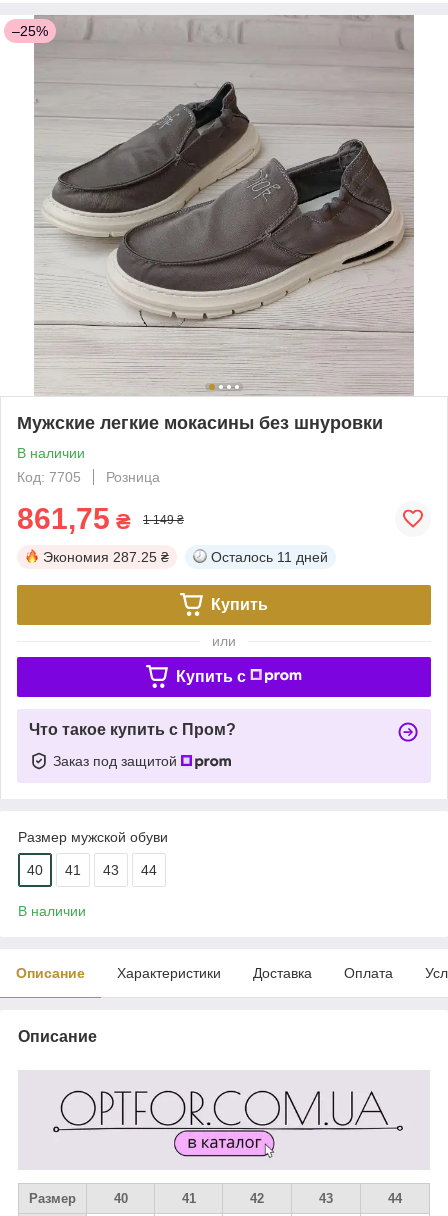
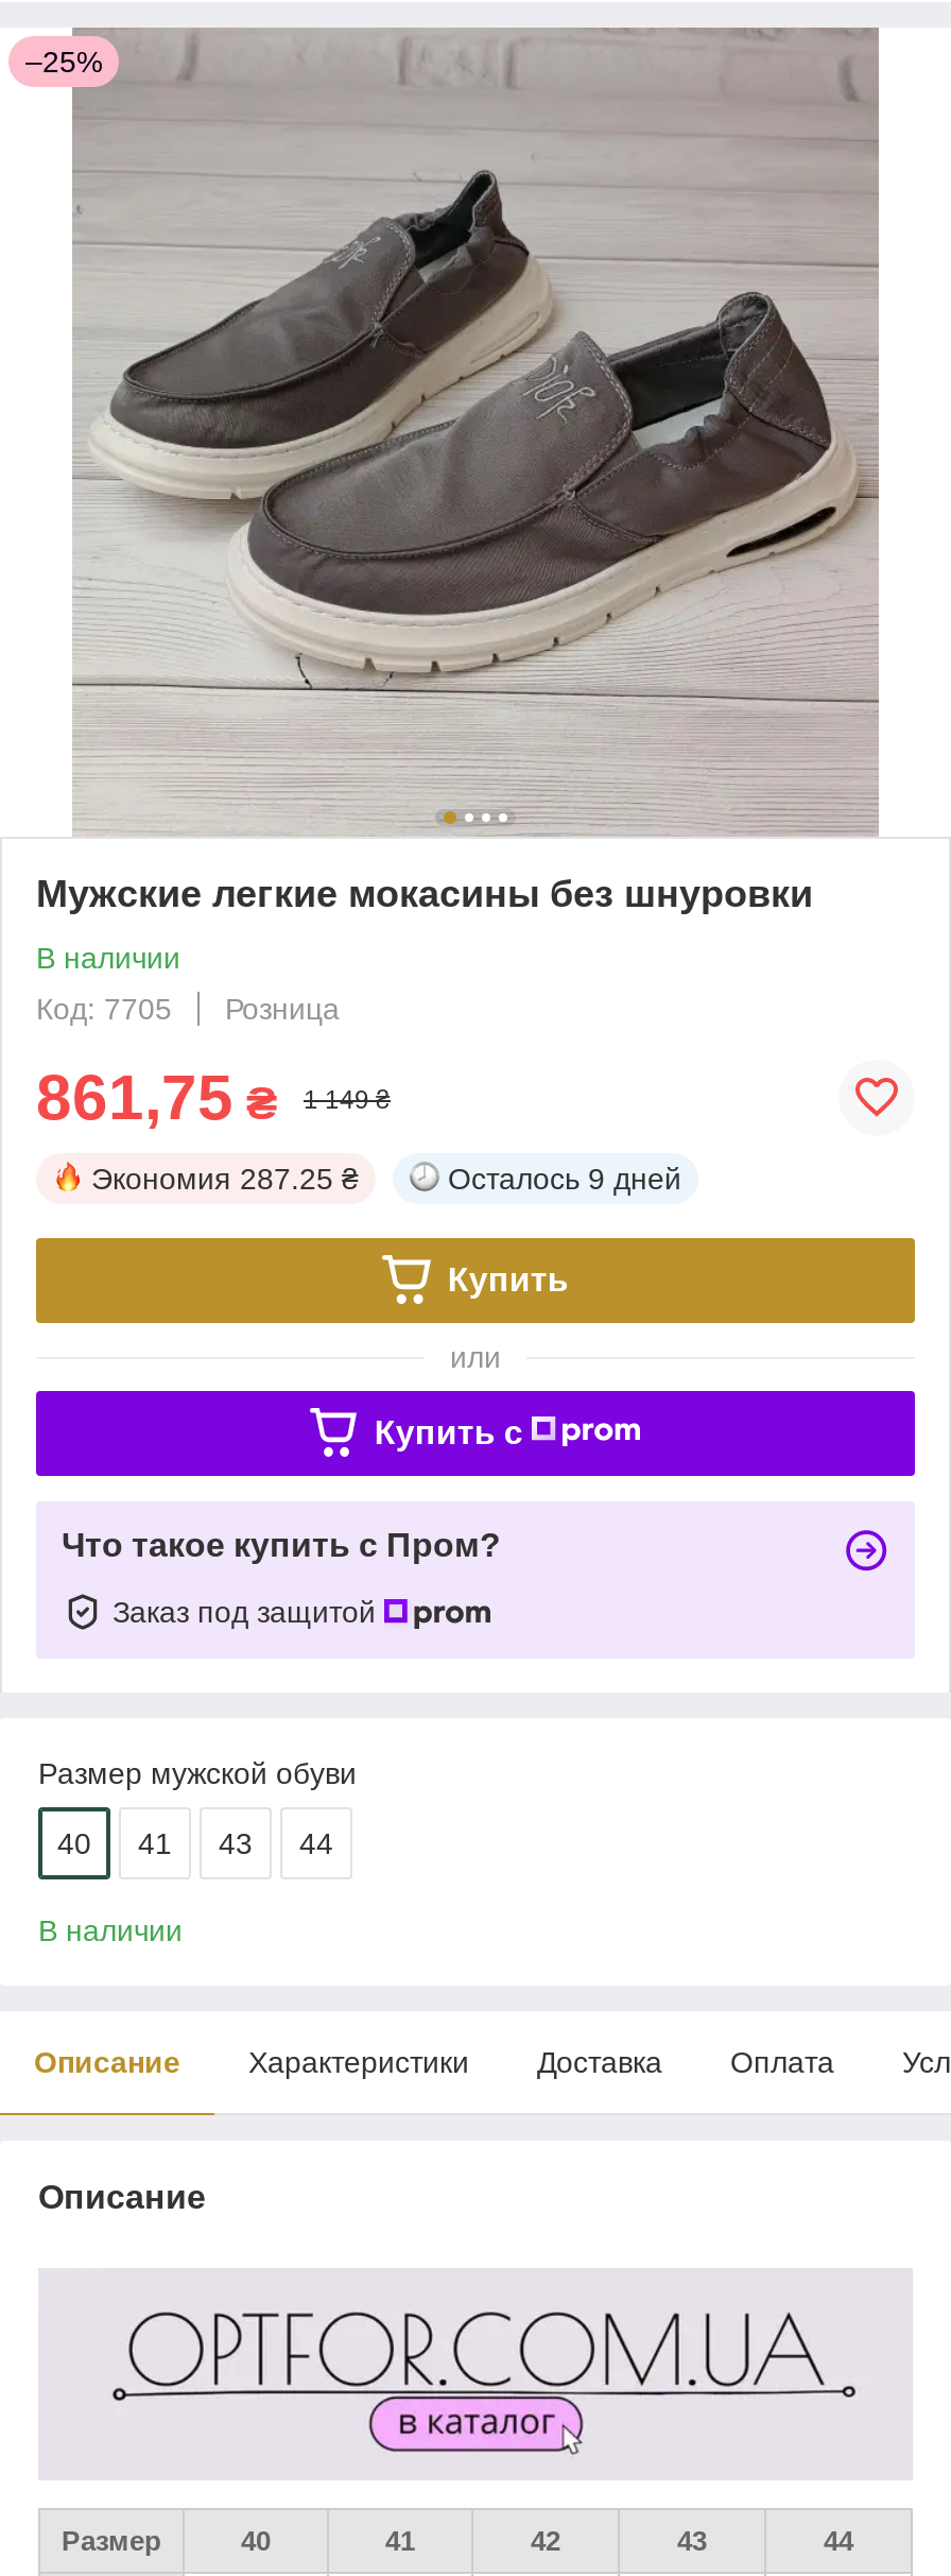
[211,549,328,565] Осталось 11 дней -> [448,1161,681,1195] Осталось 9 дней

